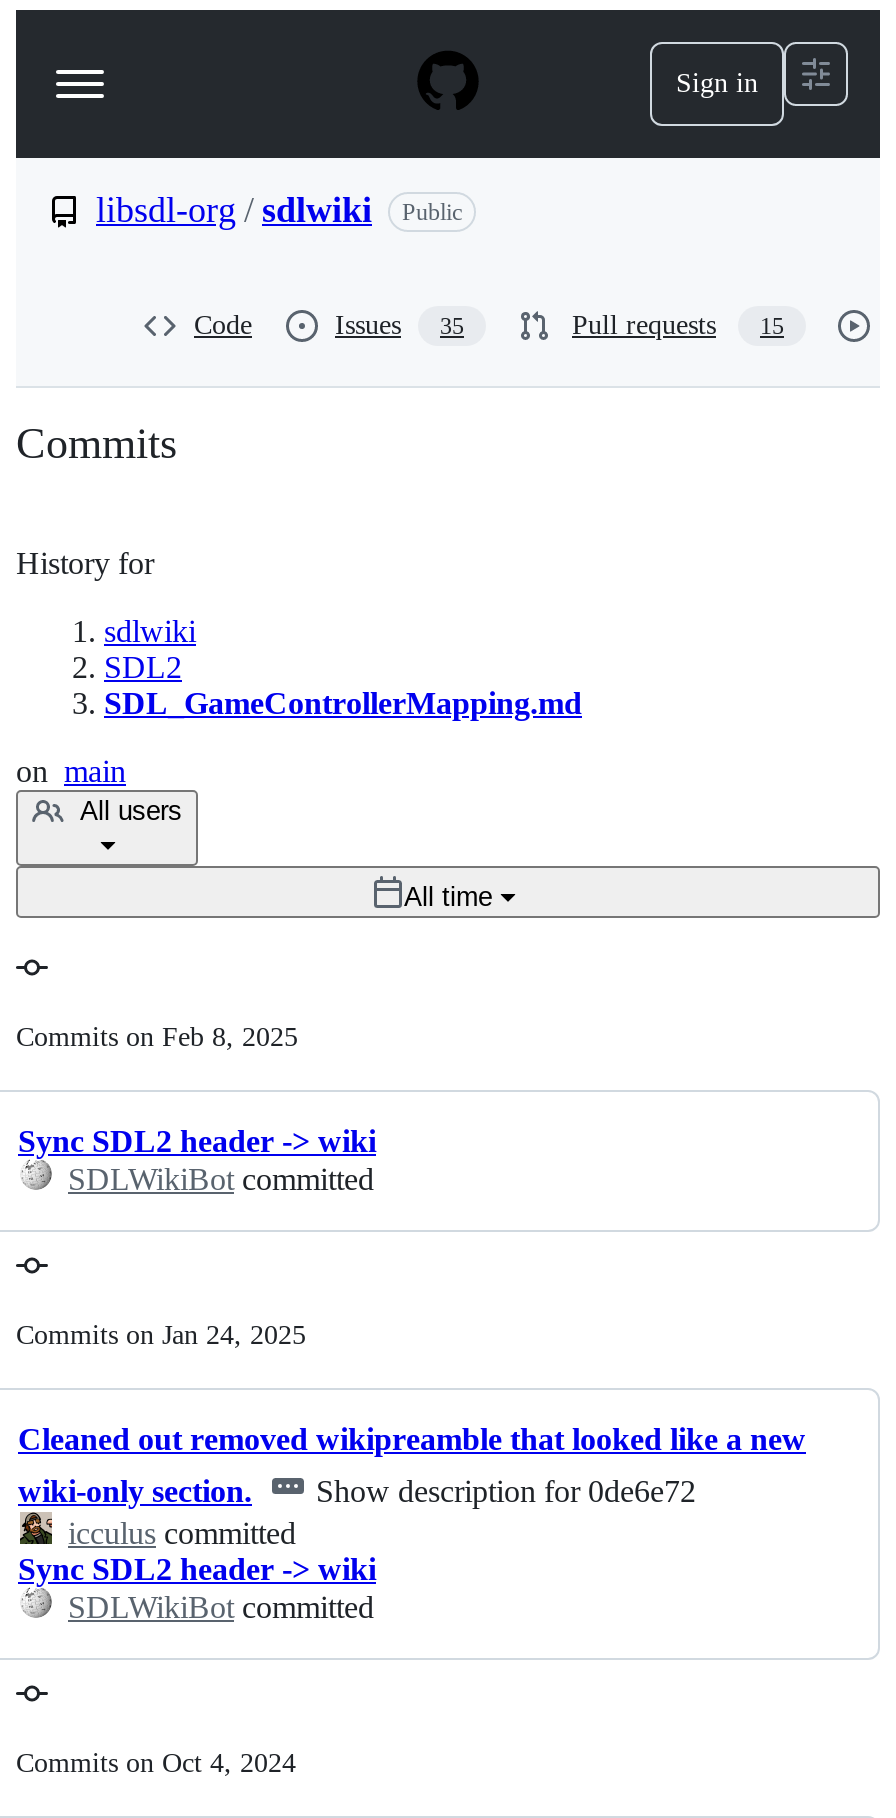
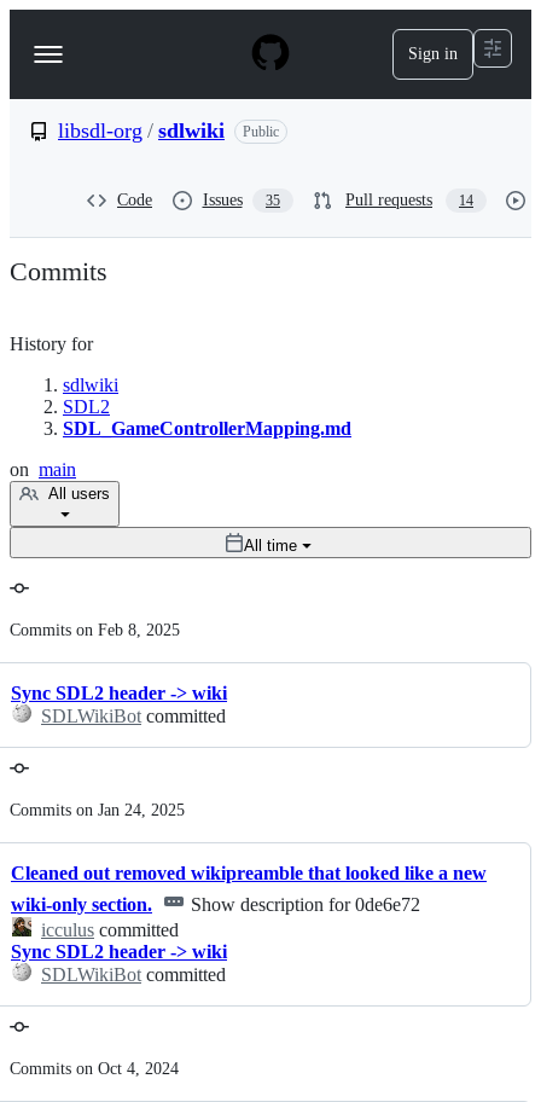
[572,310,784,340] Pull requests 15 -> [345,191,473,209] Pull requests 14

